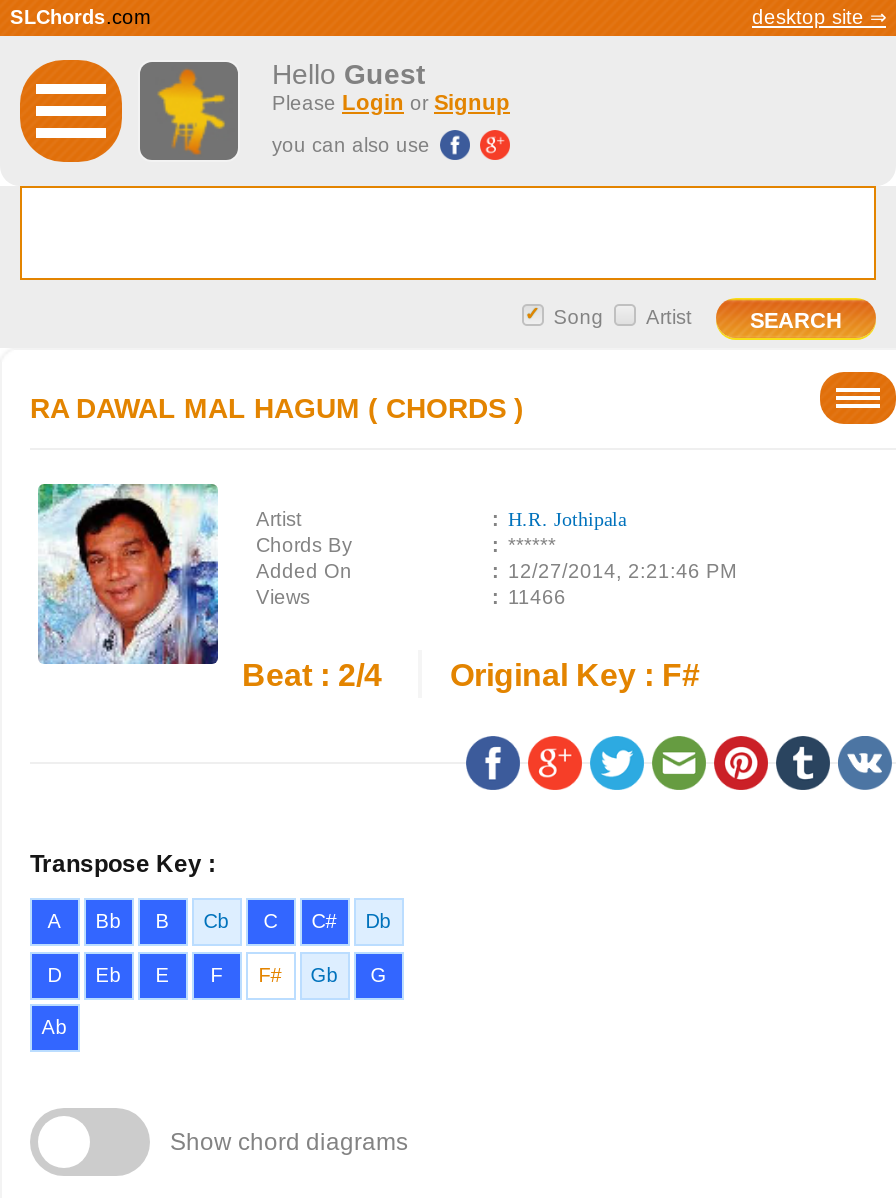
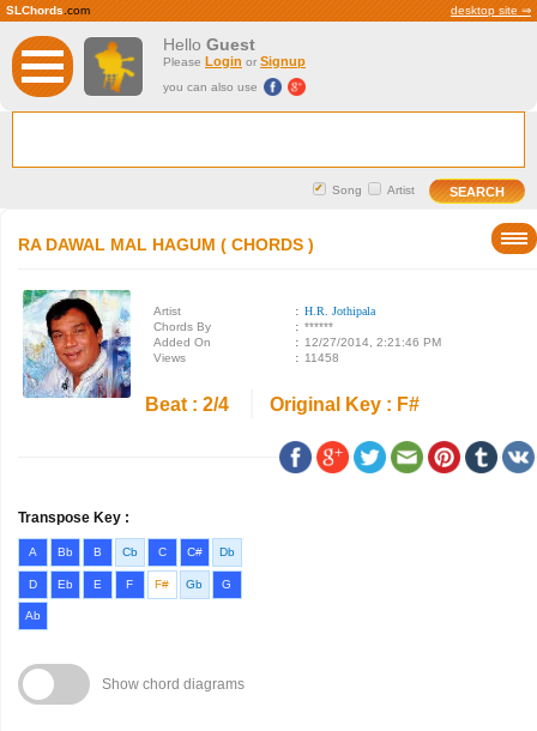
[492,586,566,608] : 11466 -> [295,351,339,364] : 11458

